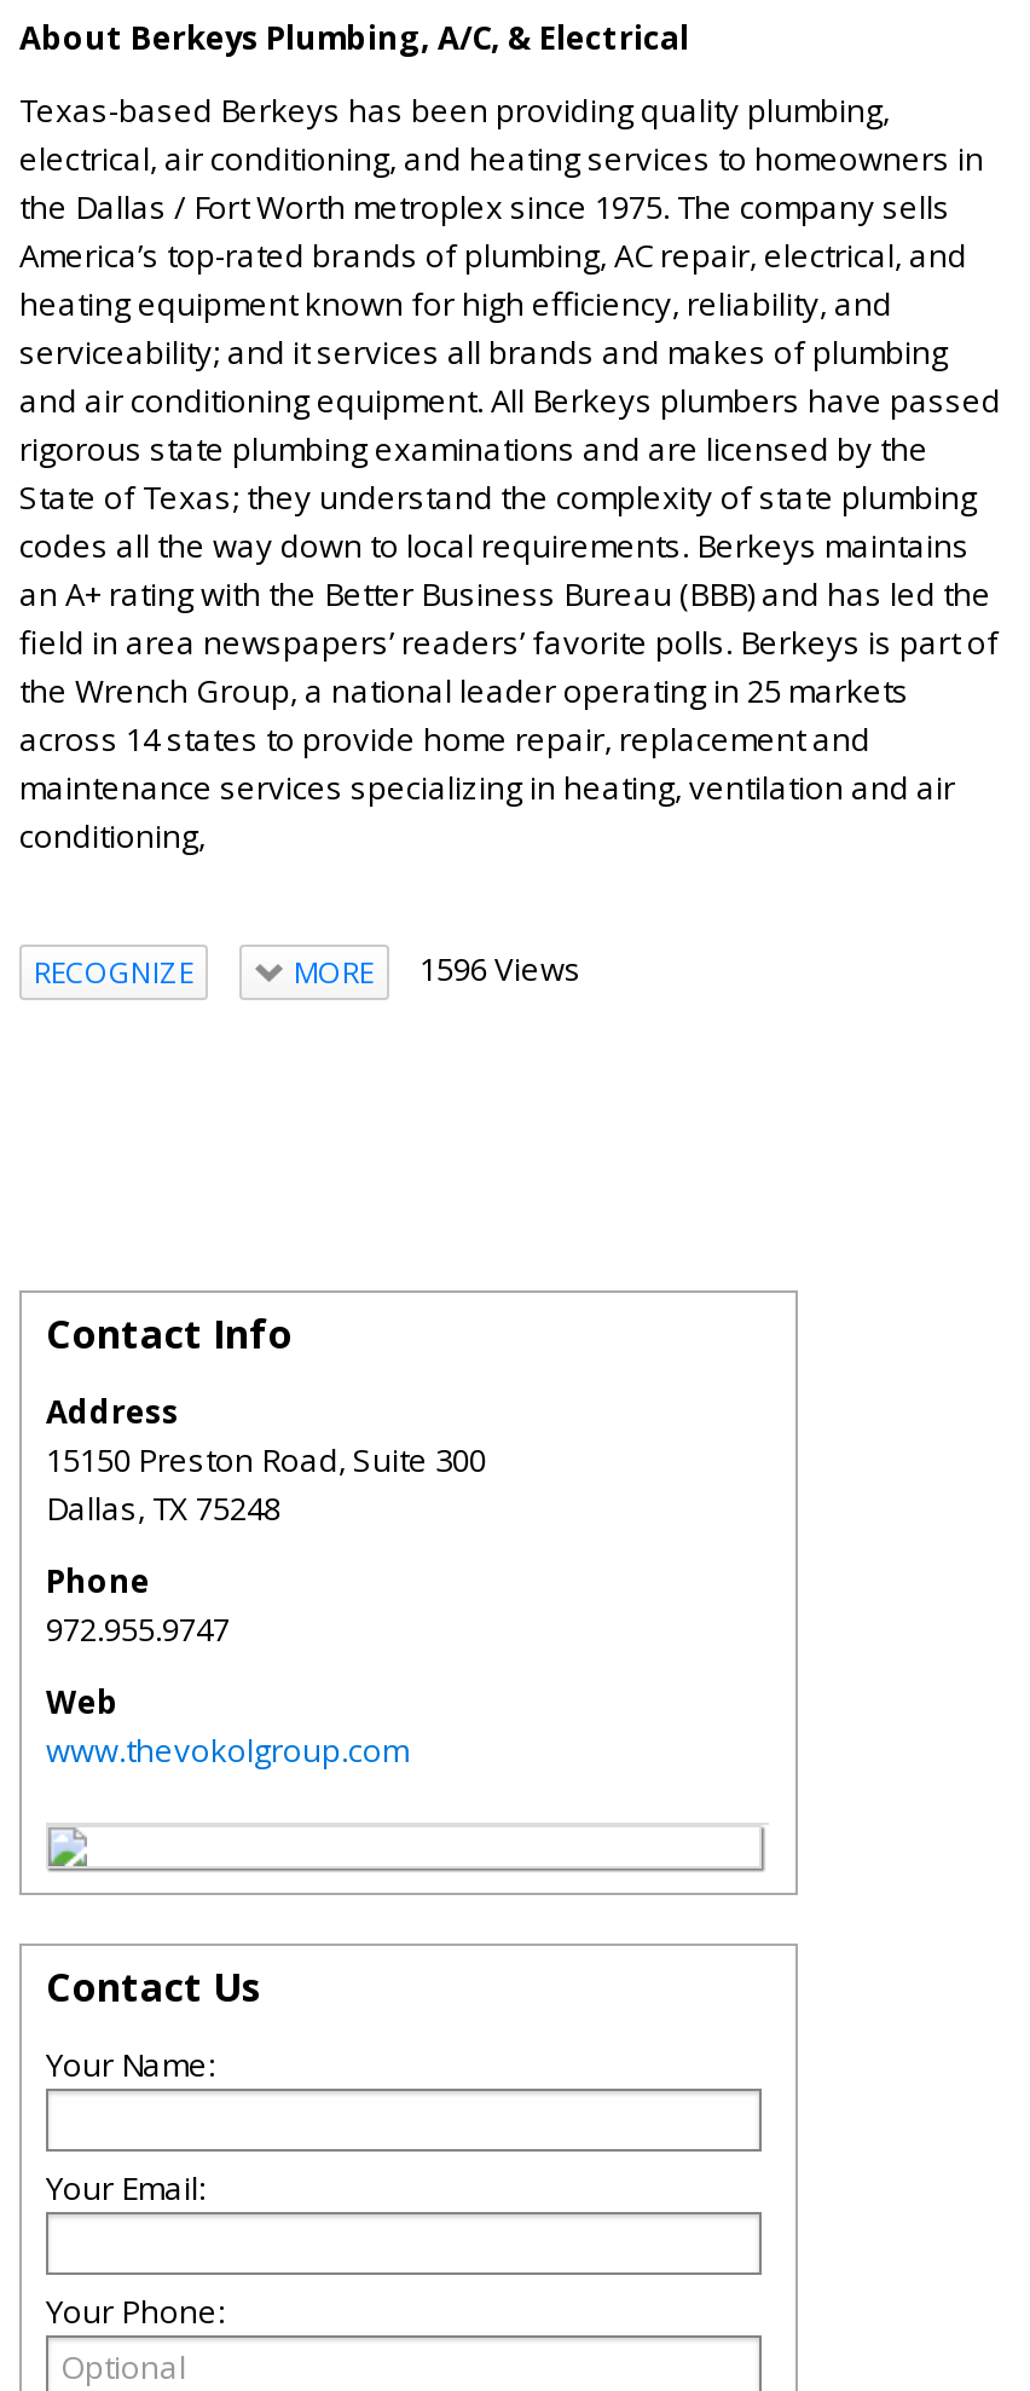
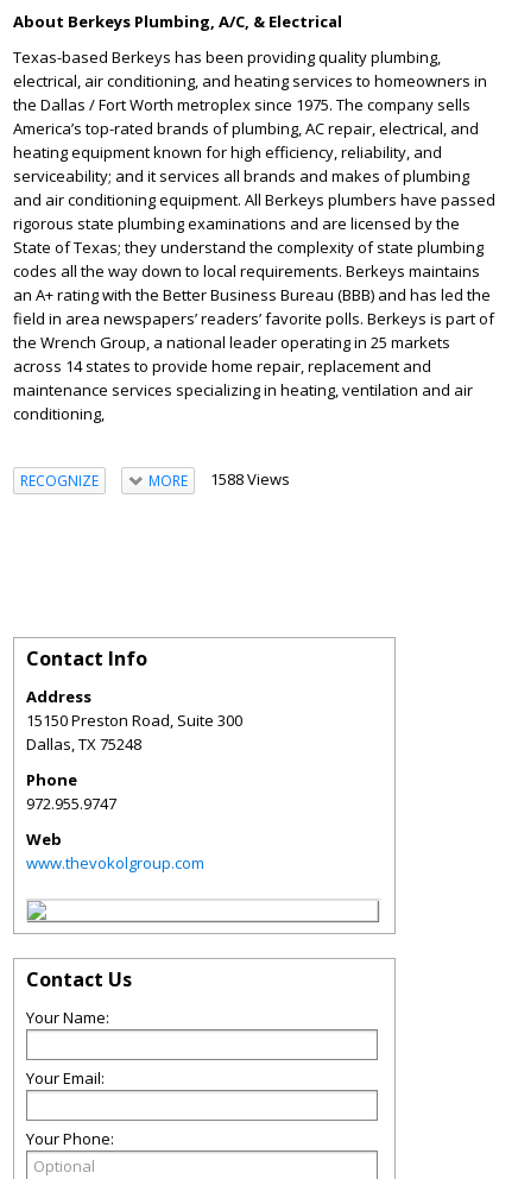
[294,947,581,993] MORE 1596 Views -> [148,468,289,491] MORE 1588 Views

